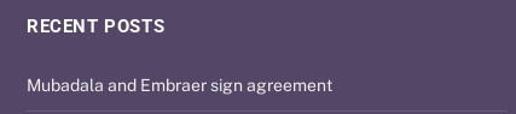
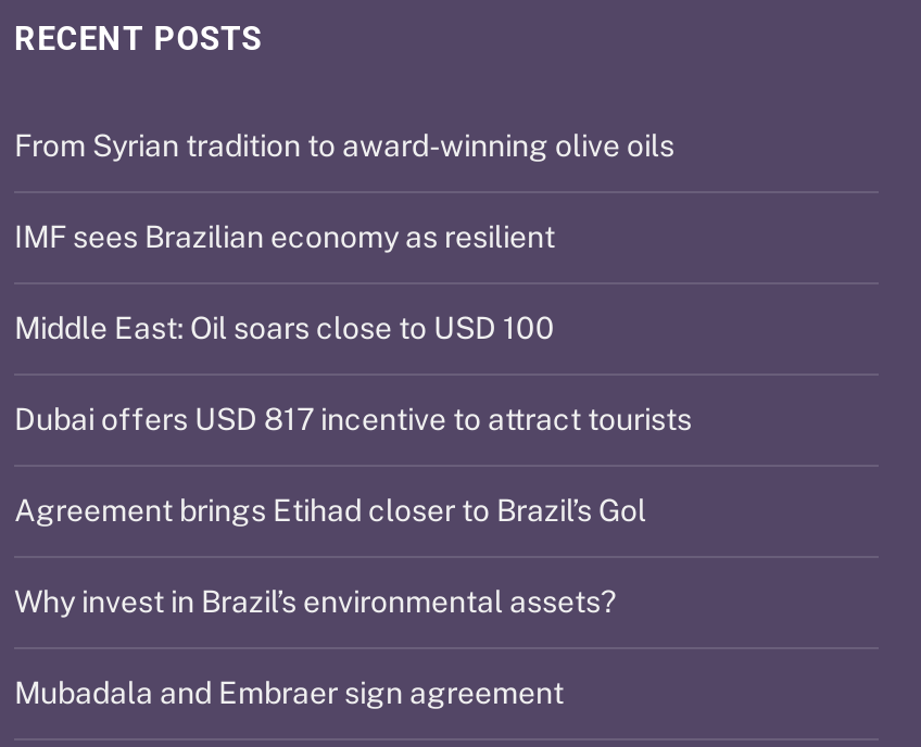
none -> [14,129,692,620] From Syrian tradition to award-winning olive oils | IMF sees Brazilian economy as resilient | Middle East: Oil soars close to USD 100 | Dubai offers USD 817 incentive to attract tourists | Agreement brings Etihad closer to Brazil’s Gol | Why invest in Brazil’s environmental assets?

